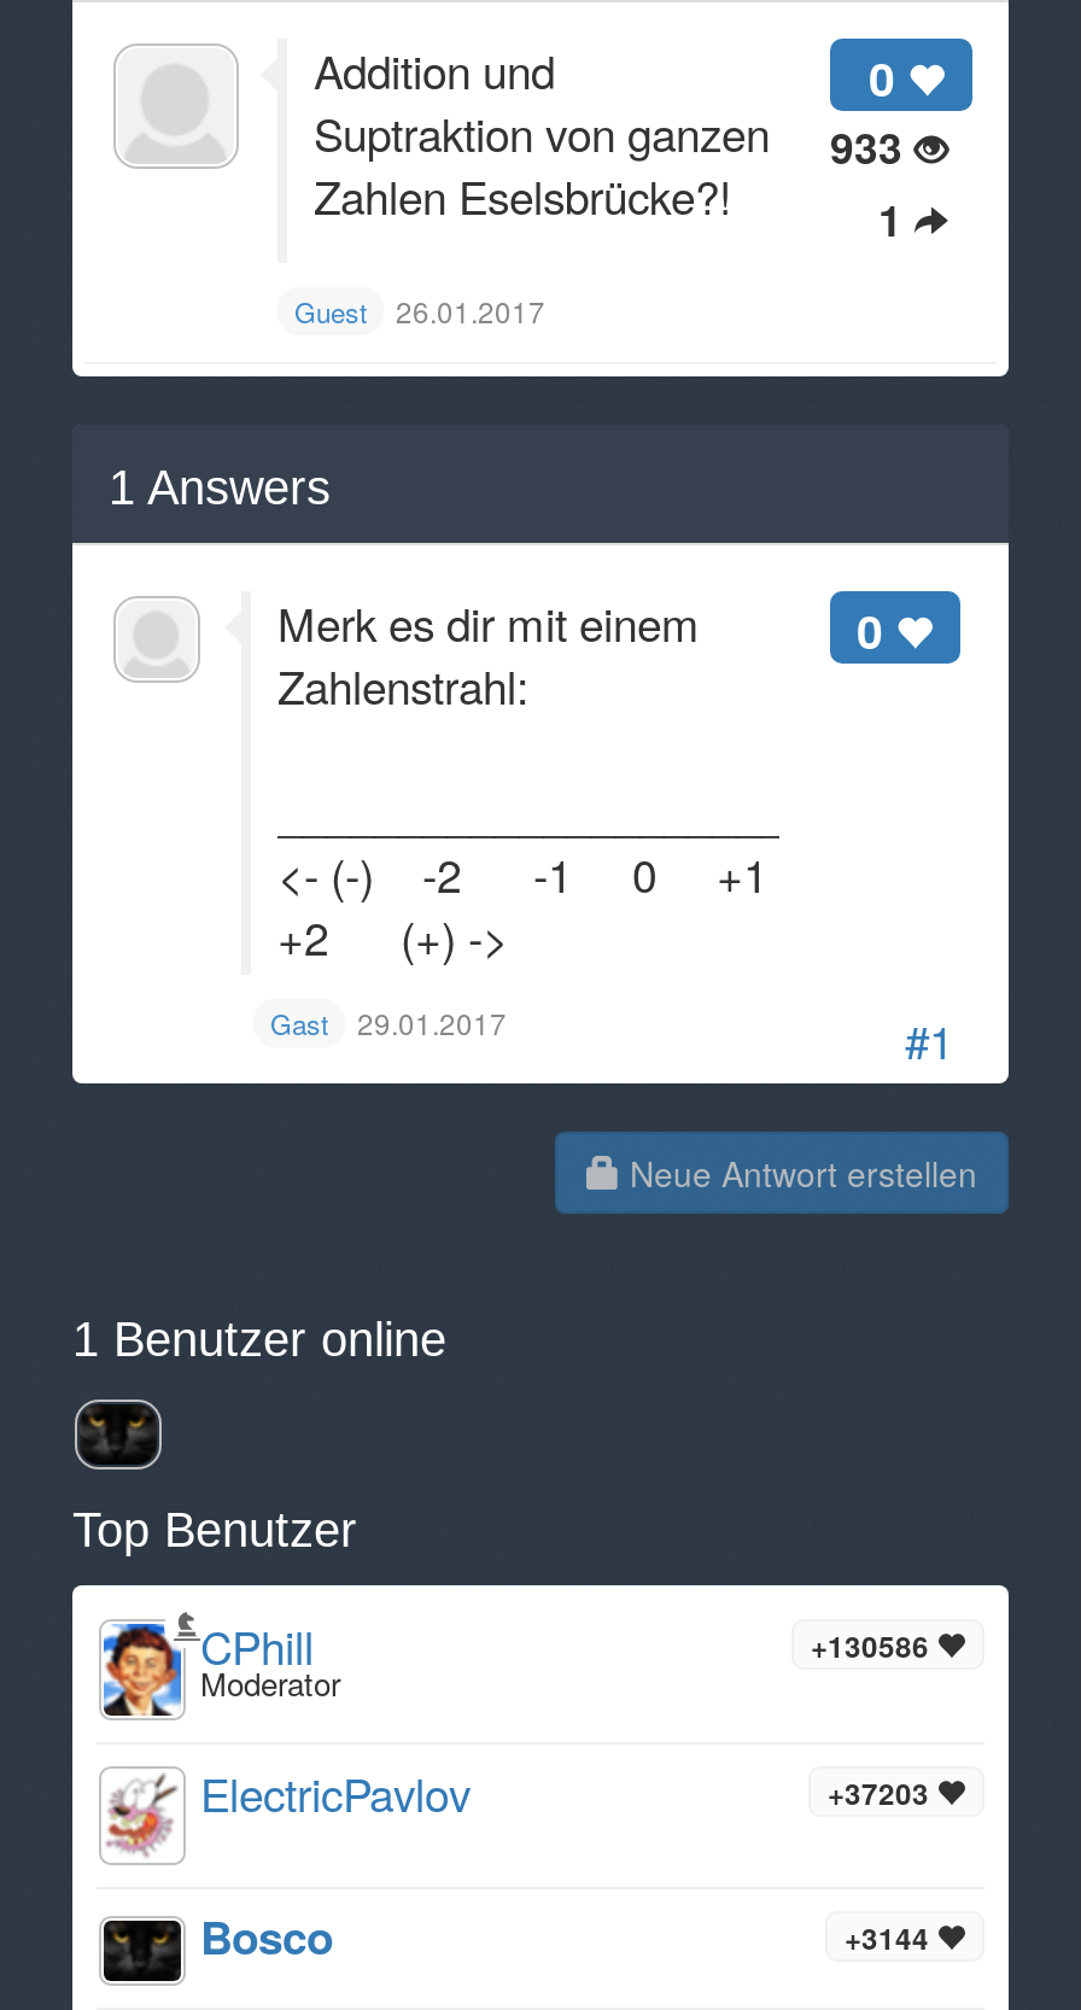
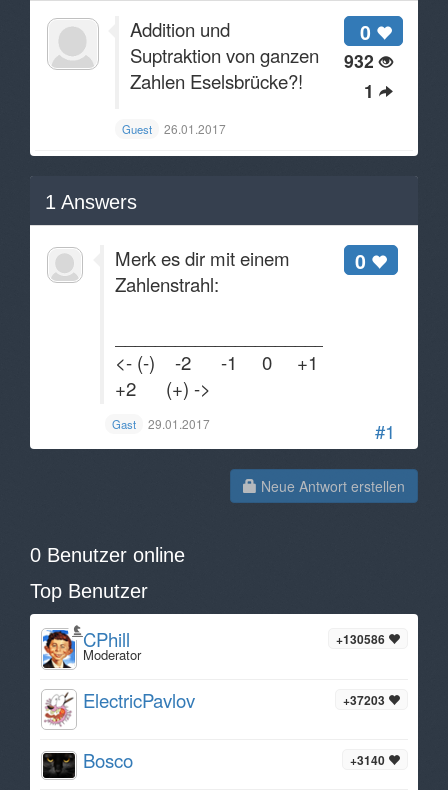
[314,101,915,176] Suptraktion von ganzen 933 -> [130,42,379,73] Suptraktion von ganzen 932
[72,1313,446,1366] 1 Benutzer online -> [30,544,185,566] 0 Benutzer online
[845,1916,936,1959] +3144 -> [350,751,388,769] +3140

